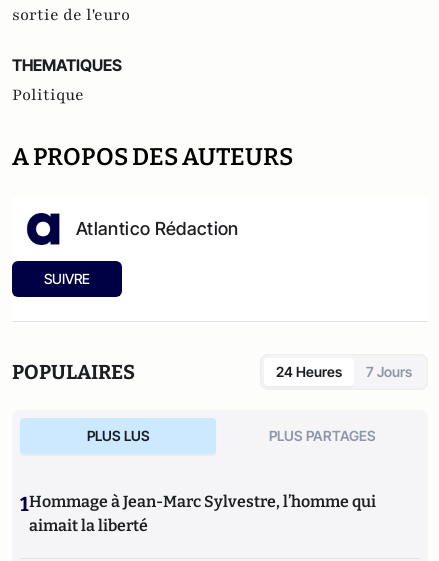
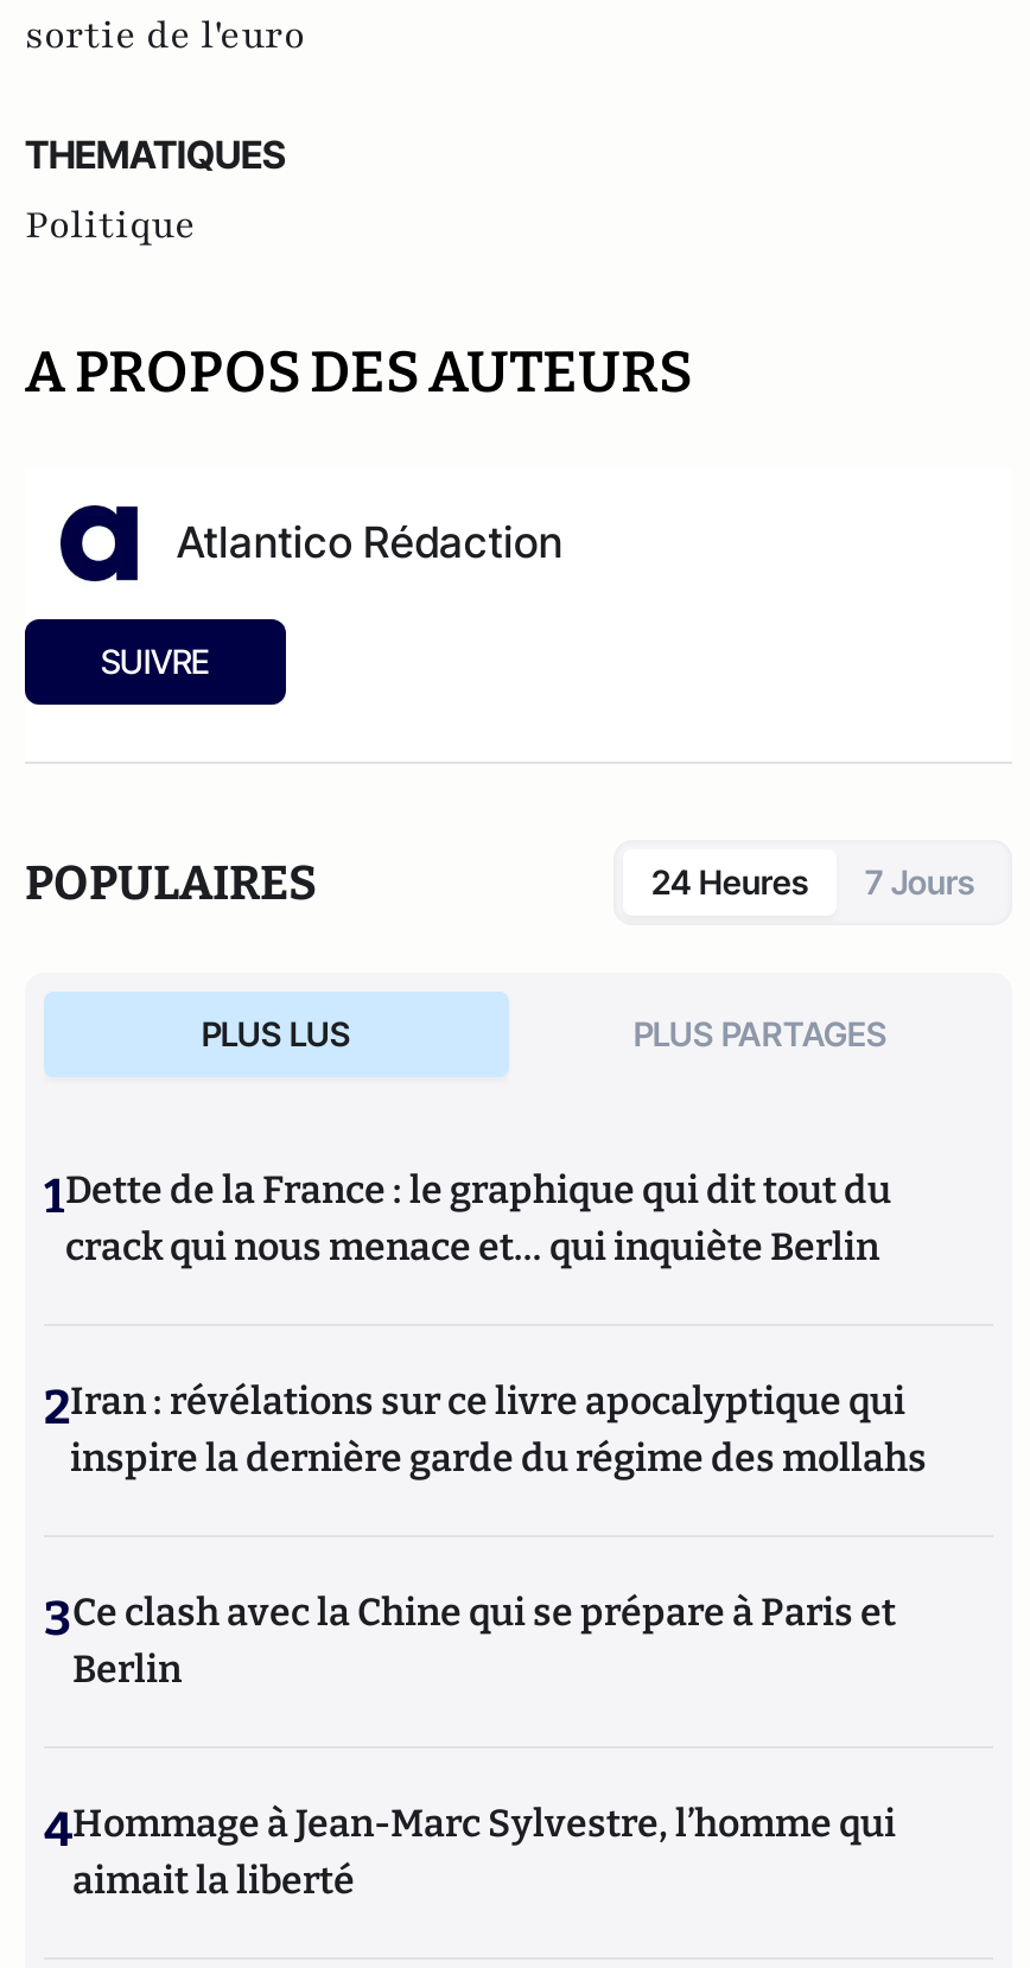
[20,492,376,516] 1Hommage à Jean-Marc Sylvestre, l’homme qui -> [44,1167,927,1857] 1Dette de la France : le graphique qui dit tout du | crack qui nous menace et… qui inquiète Berlin | 2Iran : révélations sur ce livre apocalyptique qui | inspire la dernière garde du régime des mollahs | 3Ce clash avec la Chine qui se prépare à Paris et | Berlin | 4Hommage à Jean-Marc Sylvestre, l’homme qui

